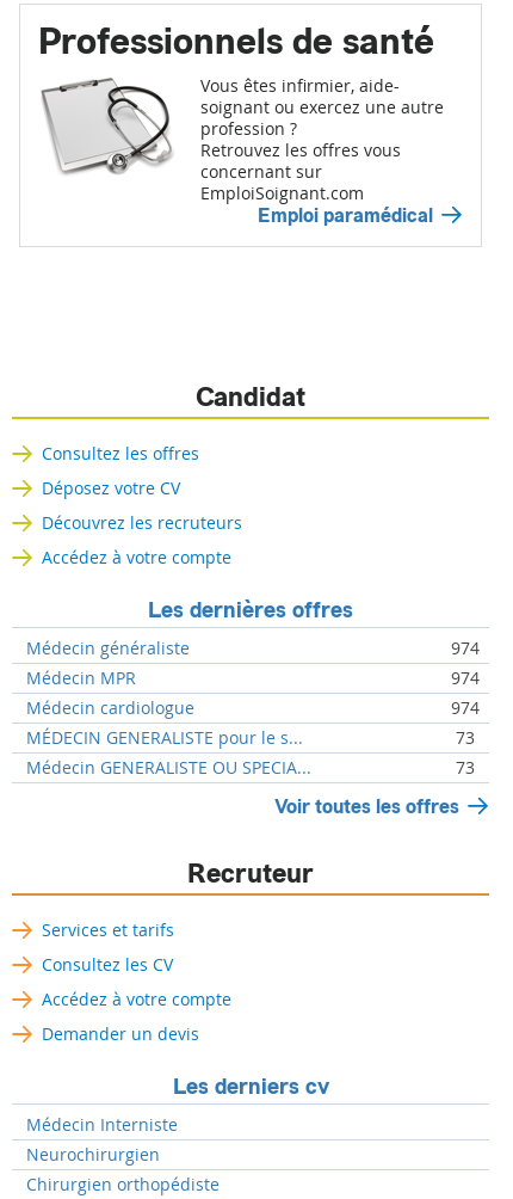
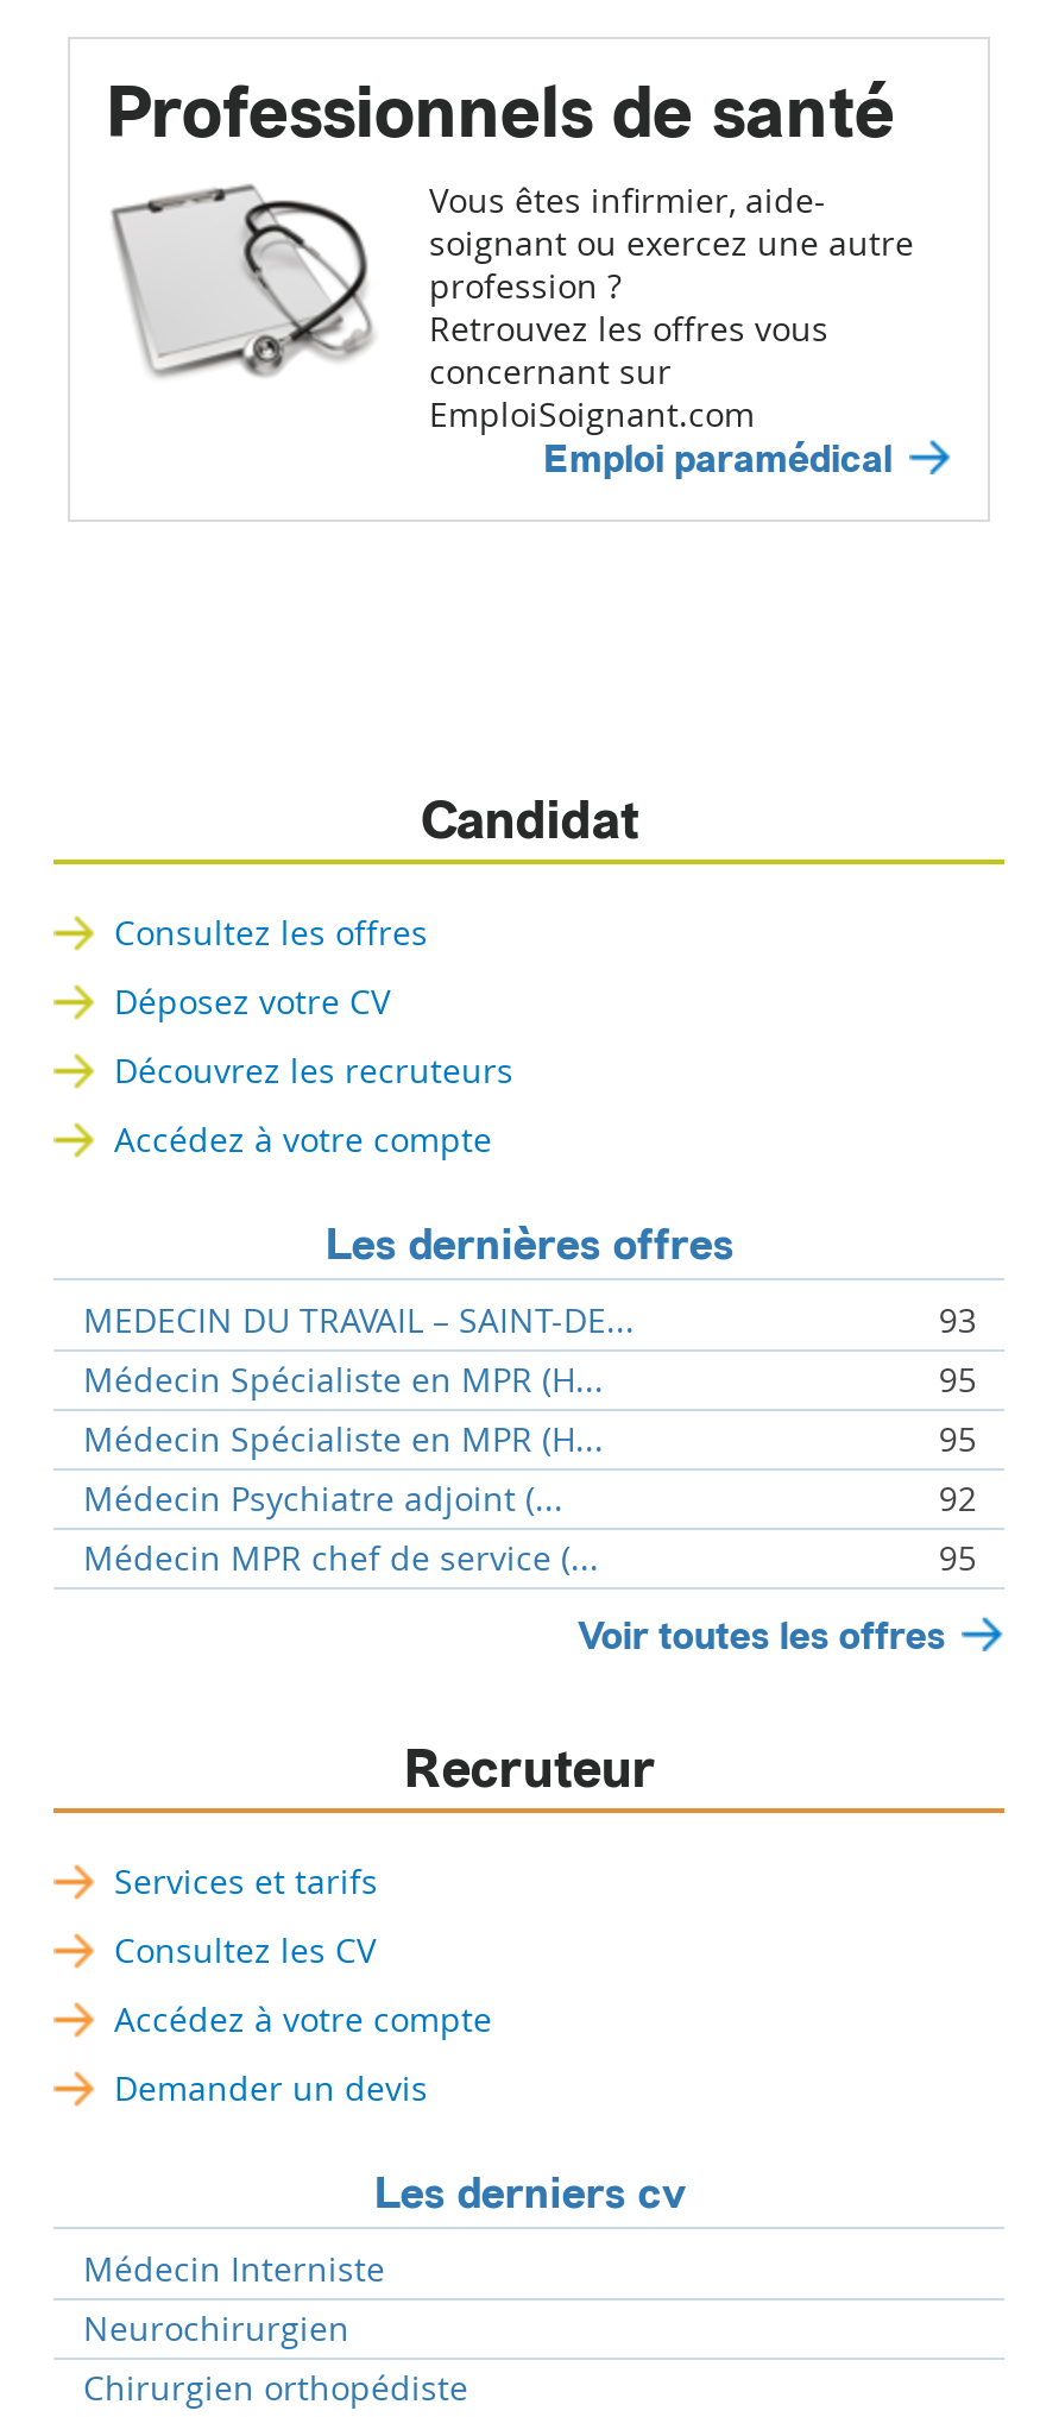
[27,637,480,779] Médecin généraliste | 974 | Médecin MPR | 974 | Médecin cardiologue | 974 | MÉDECIN GENERALISTE pour le s... | 73 | Médecin GENERALISTE OU SPECIA... | 73 -> [83,1297,977,1580] MEDECIN DU TRAVAIL – SAINT-DE... | 93 | Médecin Spécialiste en MPR (H... | 95 | Médecin Spécialiste en MPR (H... | 95 | Médecin Psychiatre adjoint (... | 92 | Médecin MPR chef de service (... | 95

